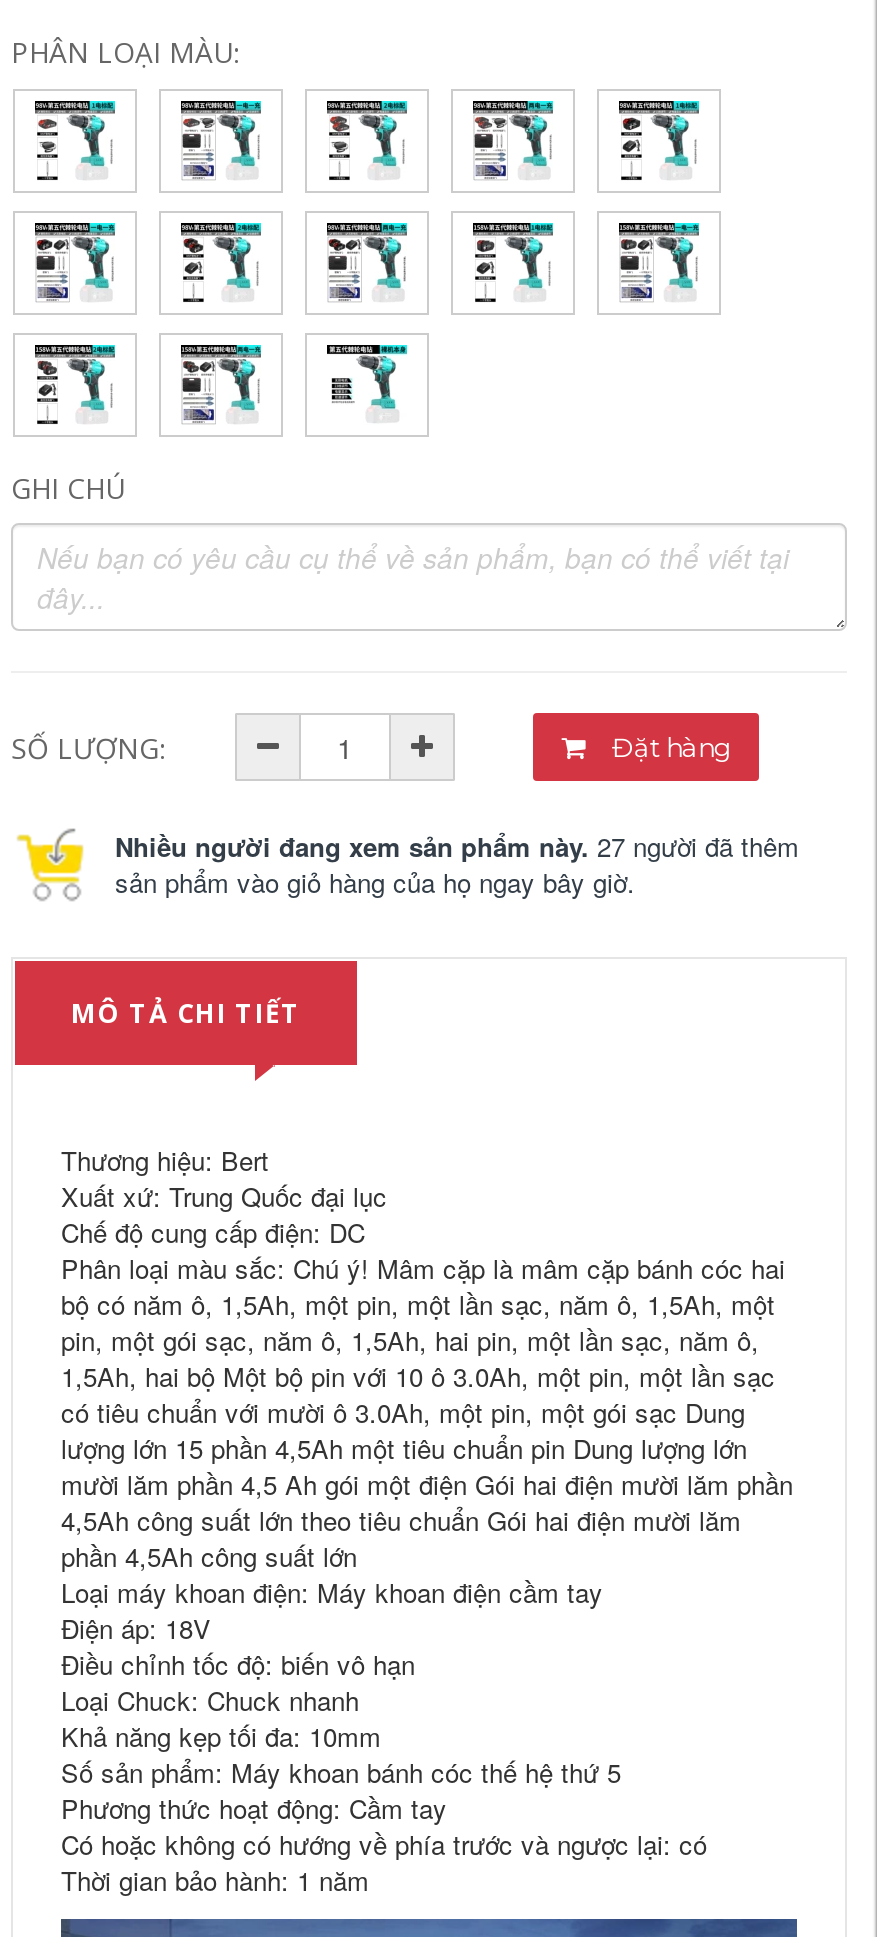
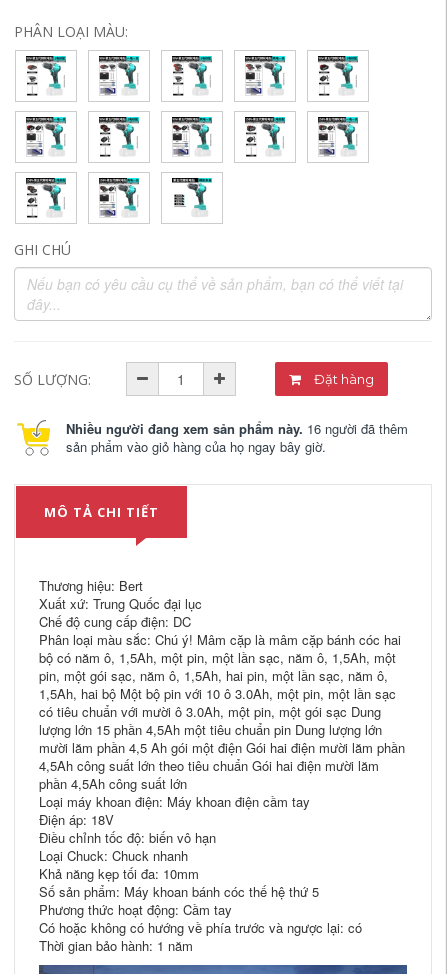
[115,827,799,865] Nhiều người đang xem sản phẩm này. 27 người đã thêm -> [66,419,408,438] Nhiều người đang xem sản phẩm này. 16 người đã thêm

